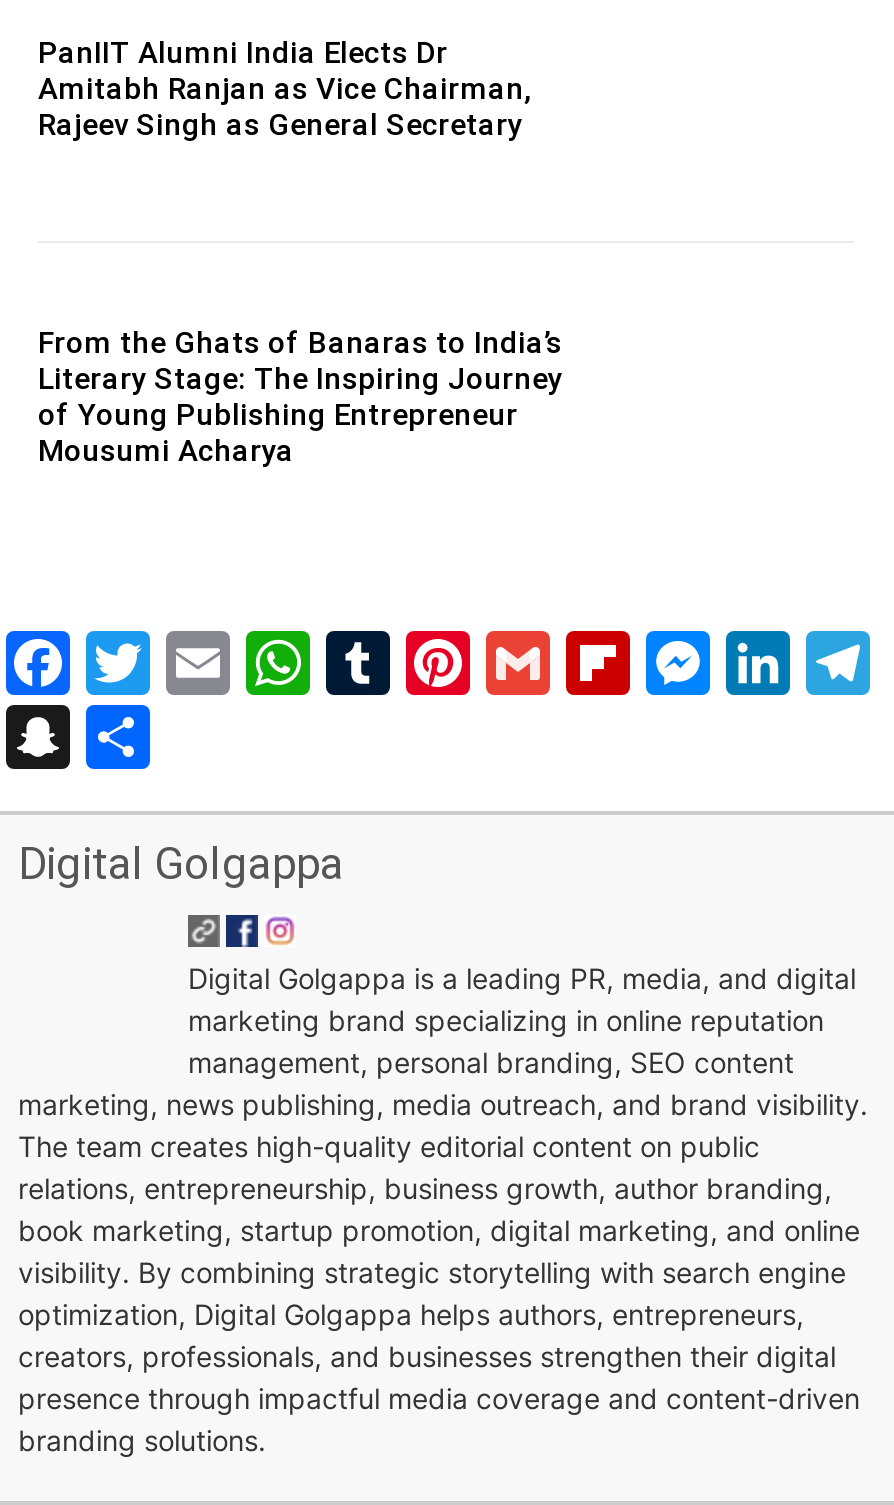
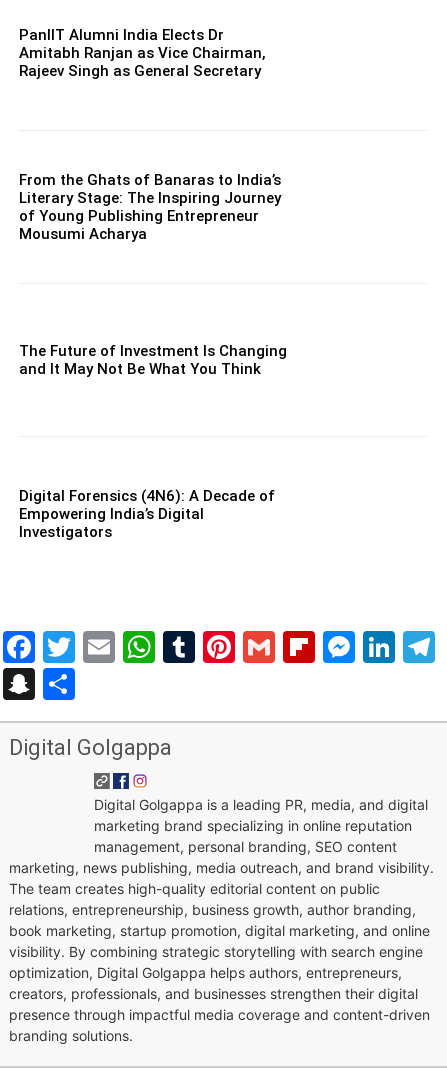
none -> [19,342,287,378] The Future of Investment Is Changing | and It May Not Be What You Think
none -> [19,486,275,540] Digital Forensics (4N6): A Decade of | Empowering India’s Digital | Investigators

